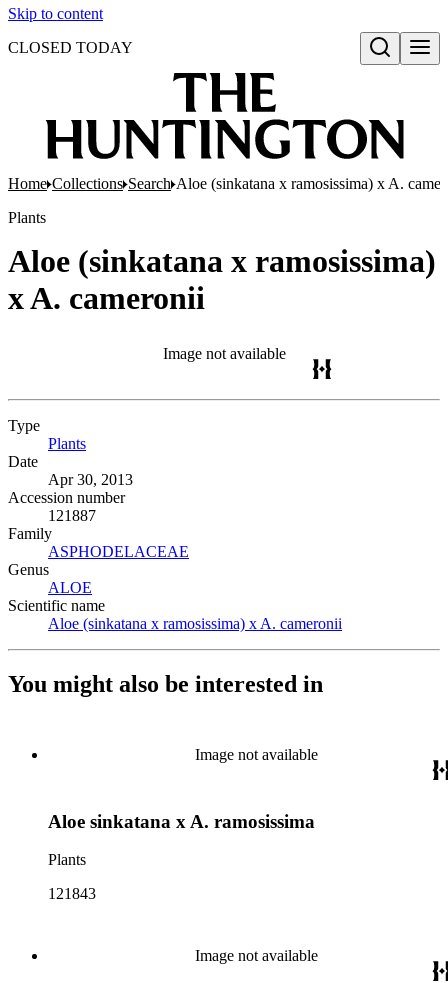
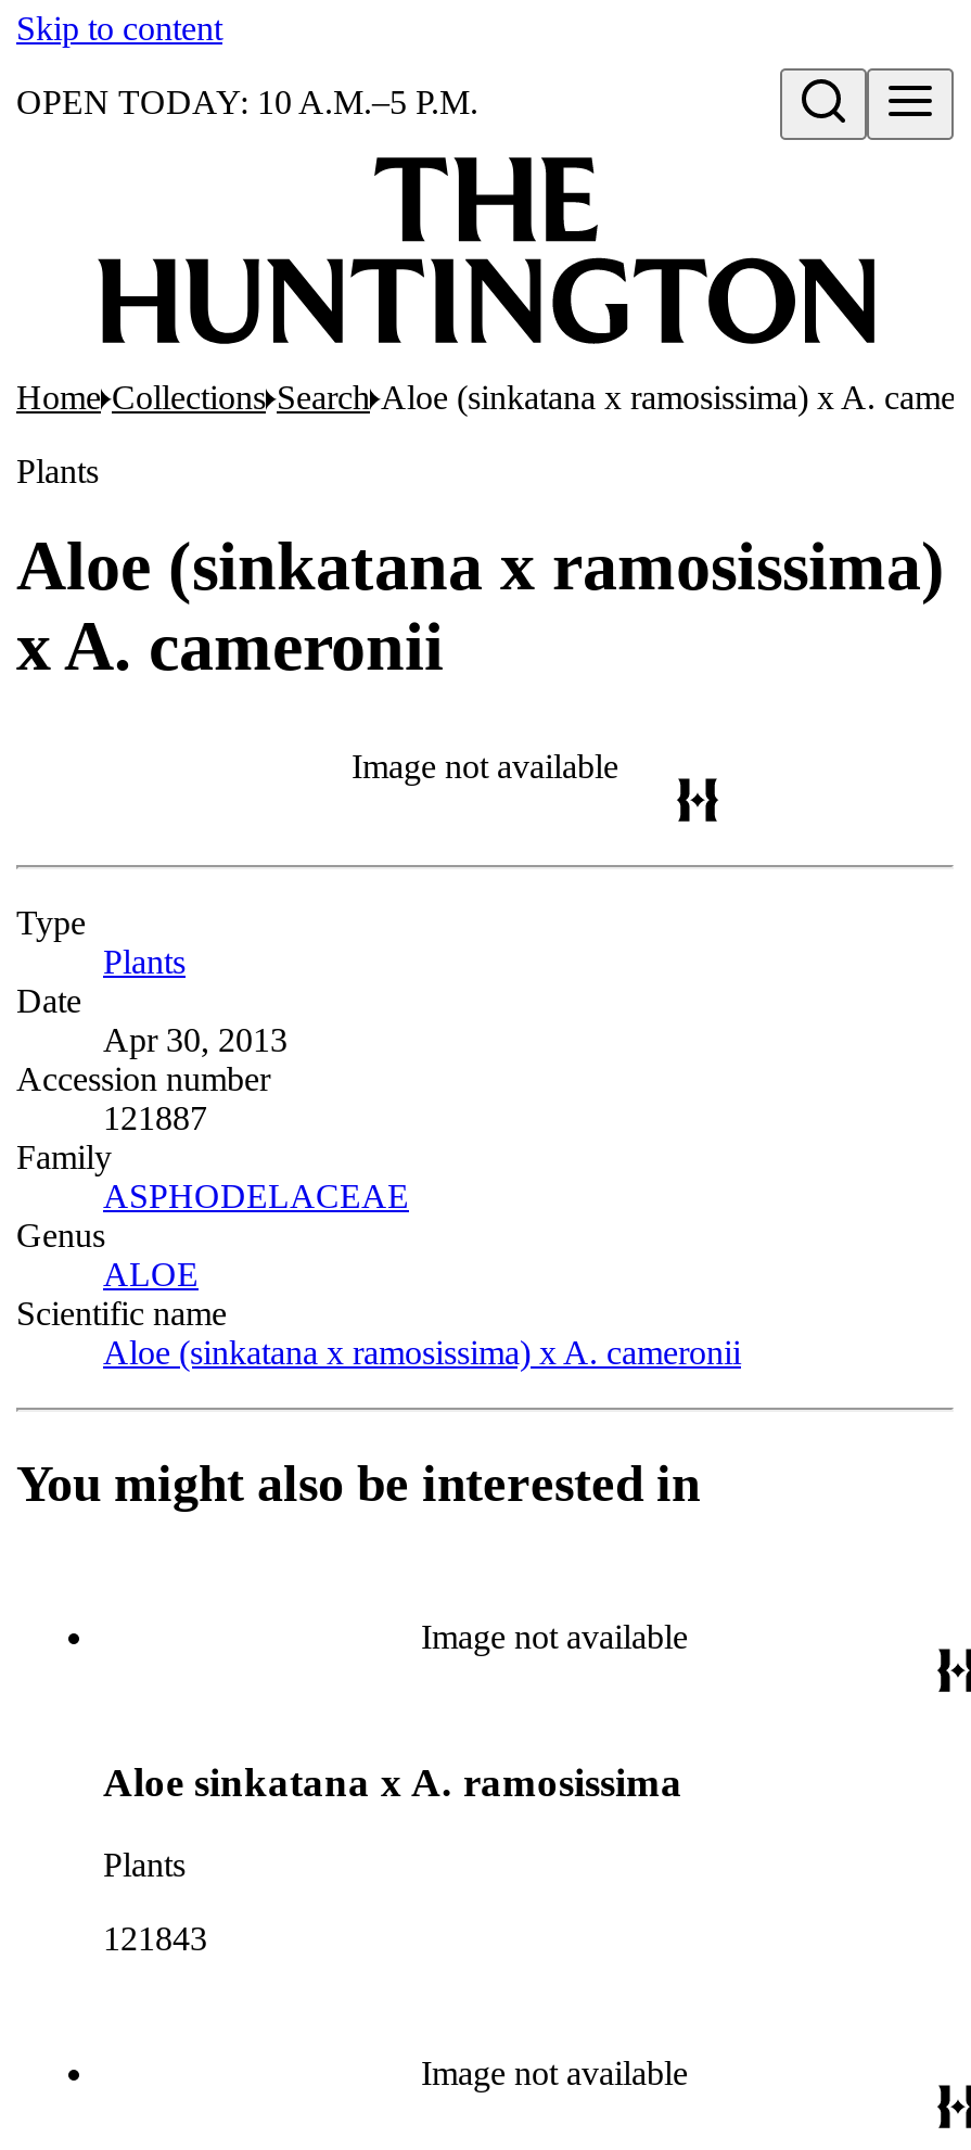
[8,39,133,56] CLOSED TODAY -> [16,84,478,120] OPEN TODAY: 10 A.M.–5 P.M.

